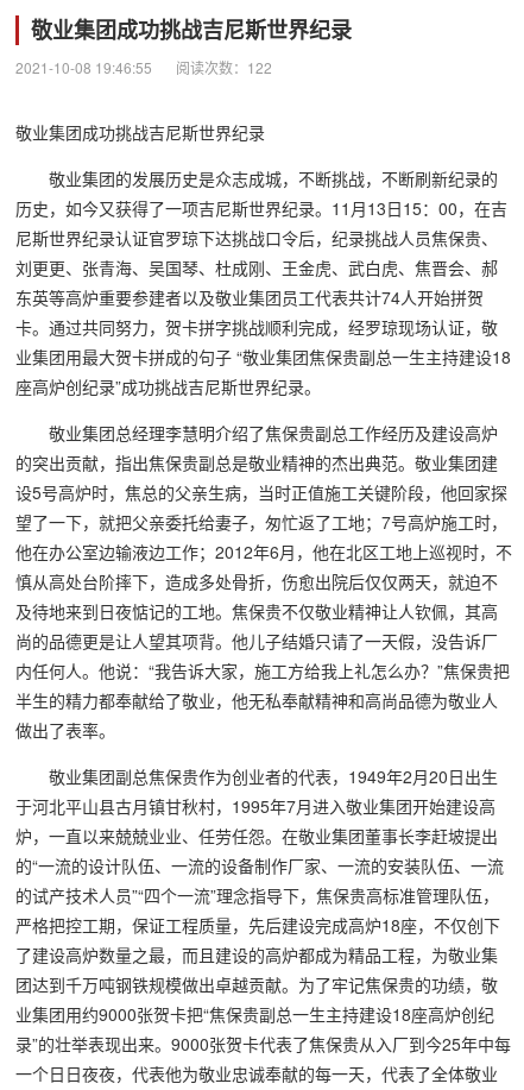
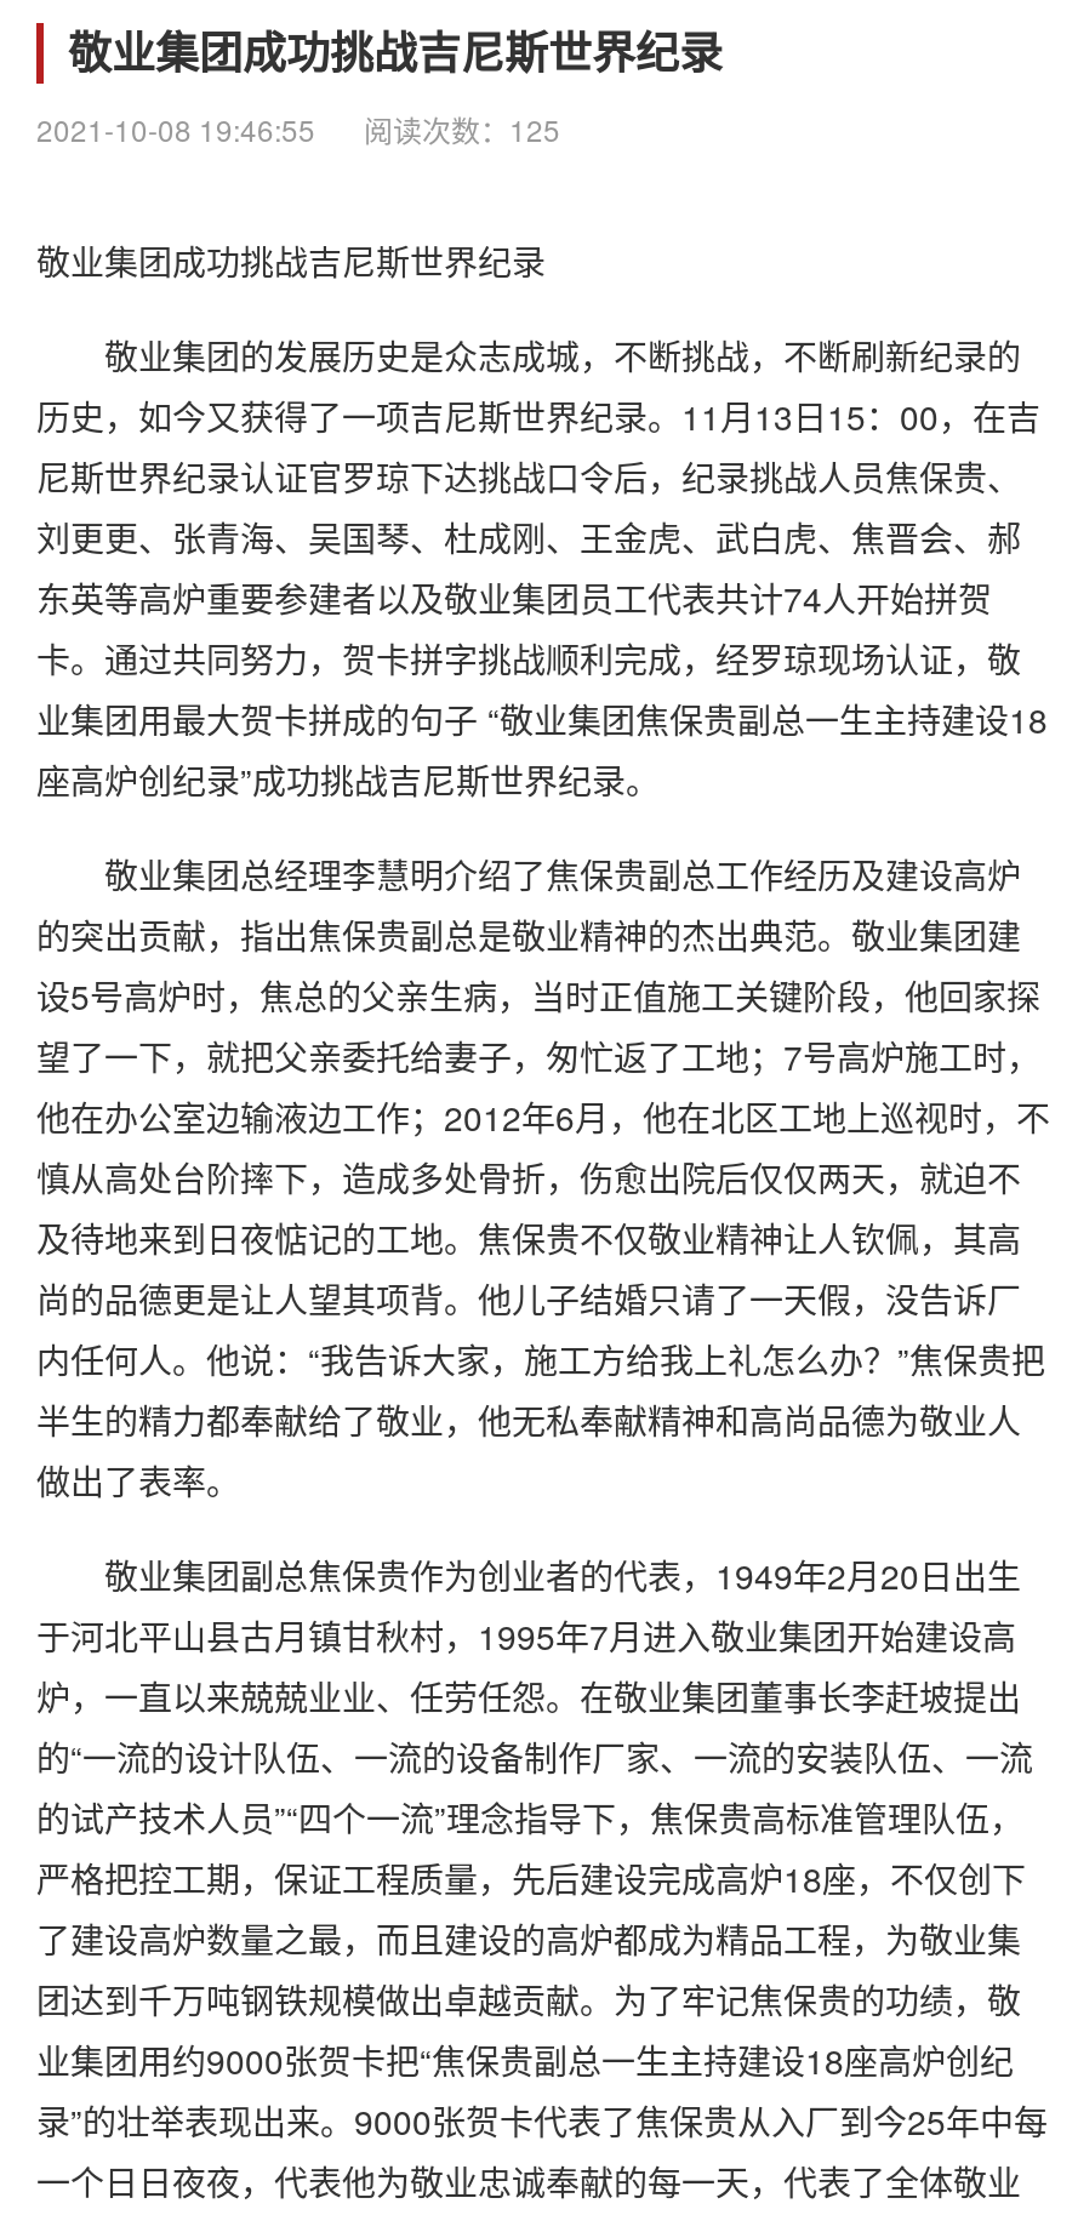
[15,57,272,77] 2021-10-08 19:46:55 阅读次数：122 -> [36,108,560,149] 2021-10-08 19:46:55 阅读次数：125

